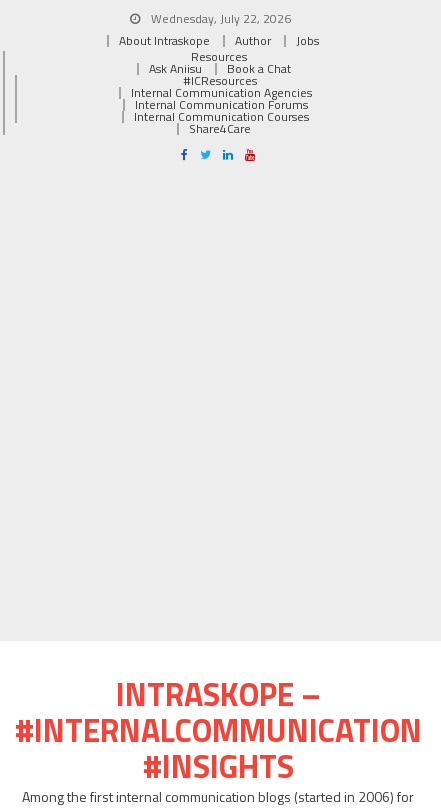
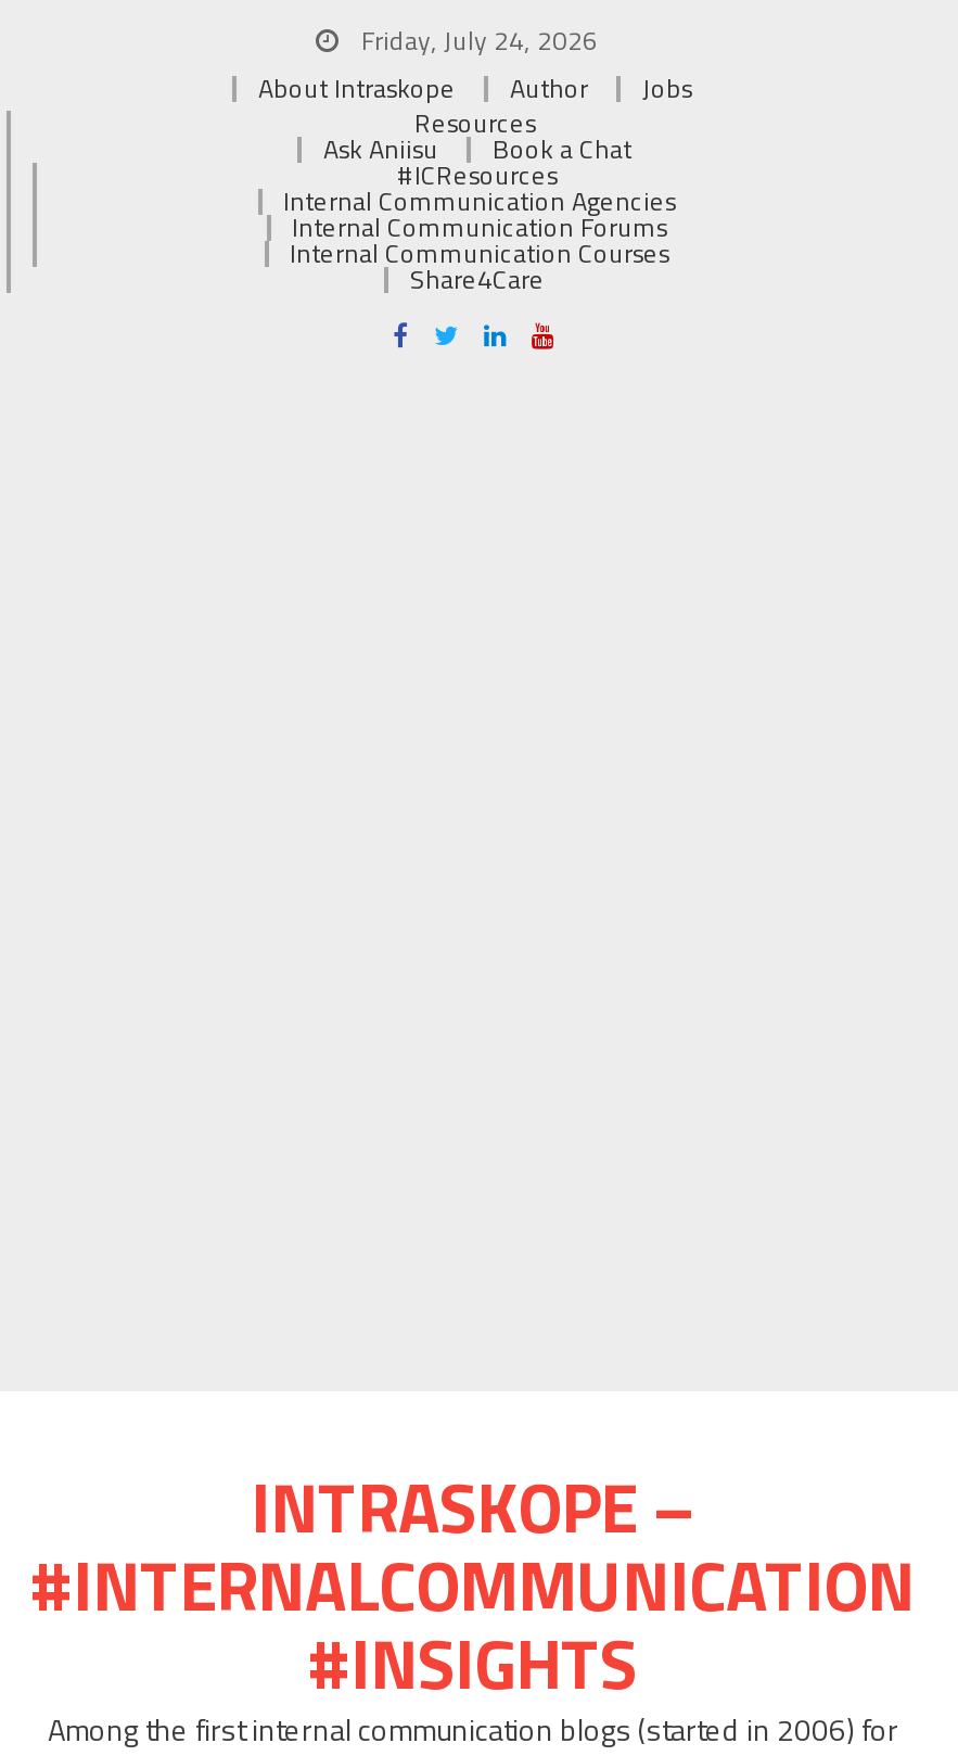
[148,9,291,28] Wednesday, July 22, 2026 -> [355,20,598,61] Friday, July 24, 2026

